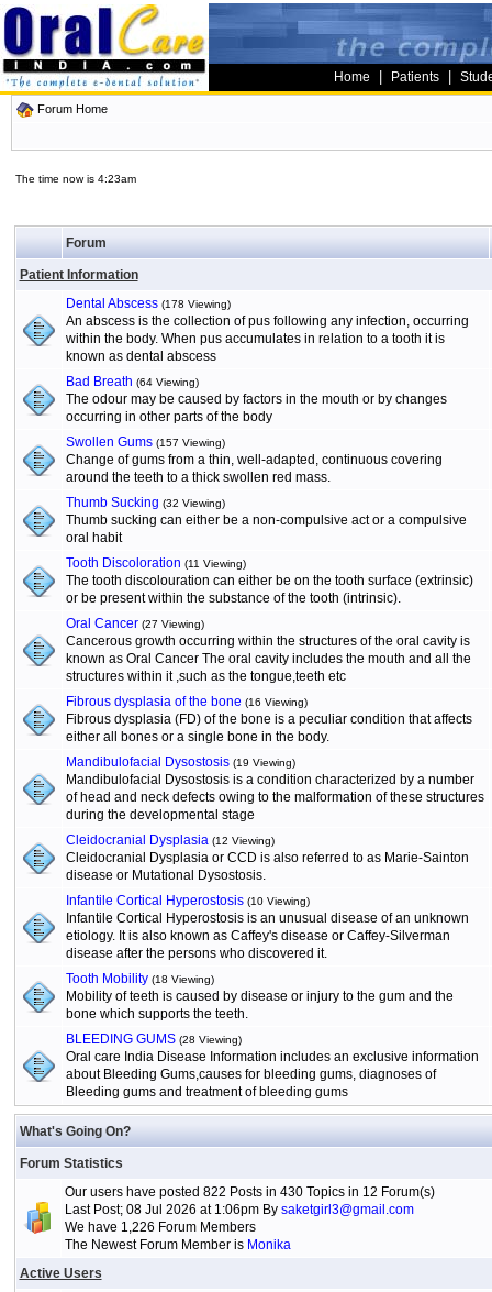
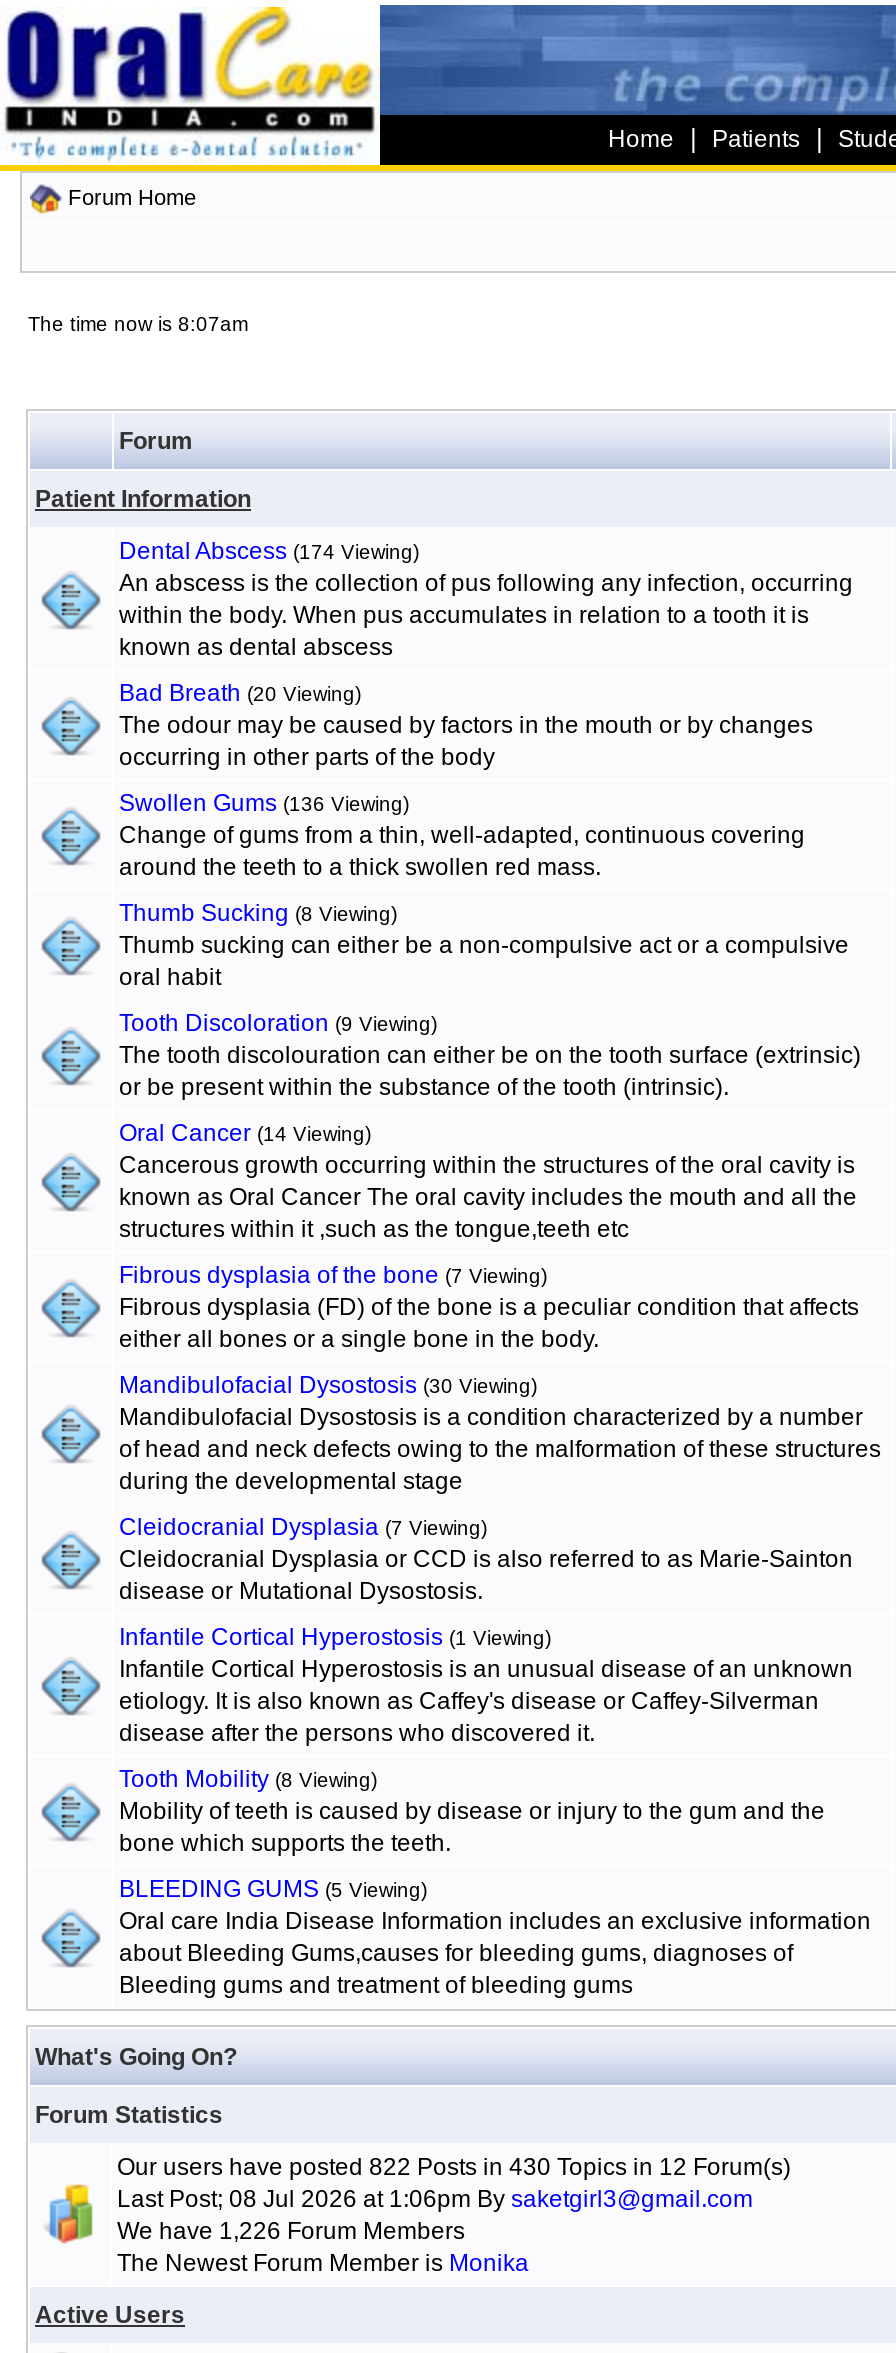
[15,173,136,185] The time now is 4:23am -> [28,313,248,335] The time now is 8:07am
[65,296,230,311] Dental Abscess (178 Viewing) -> [119,537,419,565] Dental Abscess (174 Viewing)
[65,374,198,389] Bad Breath (64 Viewing) -> [119,679,361,707] Bad Breath (20 Viewing)
[65,434,225,450] Swollen Gums (157 Viewing) -> [119,789,409,817] Swollen Gums (136 Viewing)
[65,495,225,510] Thumb Sucking (32 Viewing) -> [119,899,397,927] Thumb Sucking (8 Viewing)
[65,555,245,571] Tooth Discoloration (11 Viewing) -> [119,1009,437,1037] Tooth Discoloration (9 Viewing)
[65,616,204,631] Oral Cancer (27 Viewing) -> [119,1119,371,1147] Oral Cancer (14 Viewing)
[65,694,307,709] Fibrous dysplasia of the bone (16 Viewing) -> [119,1261,547,1289] Fibrous dysplasia of the bone (7 Viewing)
[65,754,295,770] Mandibulofacial Dysostosis (19 Viewing) -> [119,1371,537,1399] Mandibulofacial Dysostosis (30 Viewing)
[65,832,274,848] Cleidocranial Dysplasia (12 Viewing) -> [119,1513,487,1541] Cleidocranial Dysplasia (7 Viewing)
[65,893,309,908] Infantile Cortical Hyperostosis (10 Viewing) -> [119,1623,551,1651] Infantile Cortical Hyperostosis (1 Viewing)
[65,971,214,986] Tooth Mobility (18 Viewing) -> [119,1765,377,1793] Tooth Mobility (8 Viewing)
[65,1031,241,1047] BLEEDING GUMS (28 Viewing) -> [119,1875,427,1903] BLEEDING GUMS (5 Viewing)

